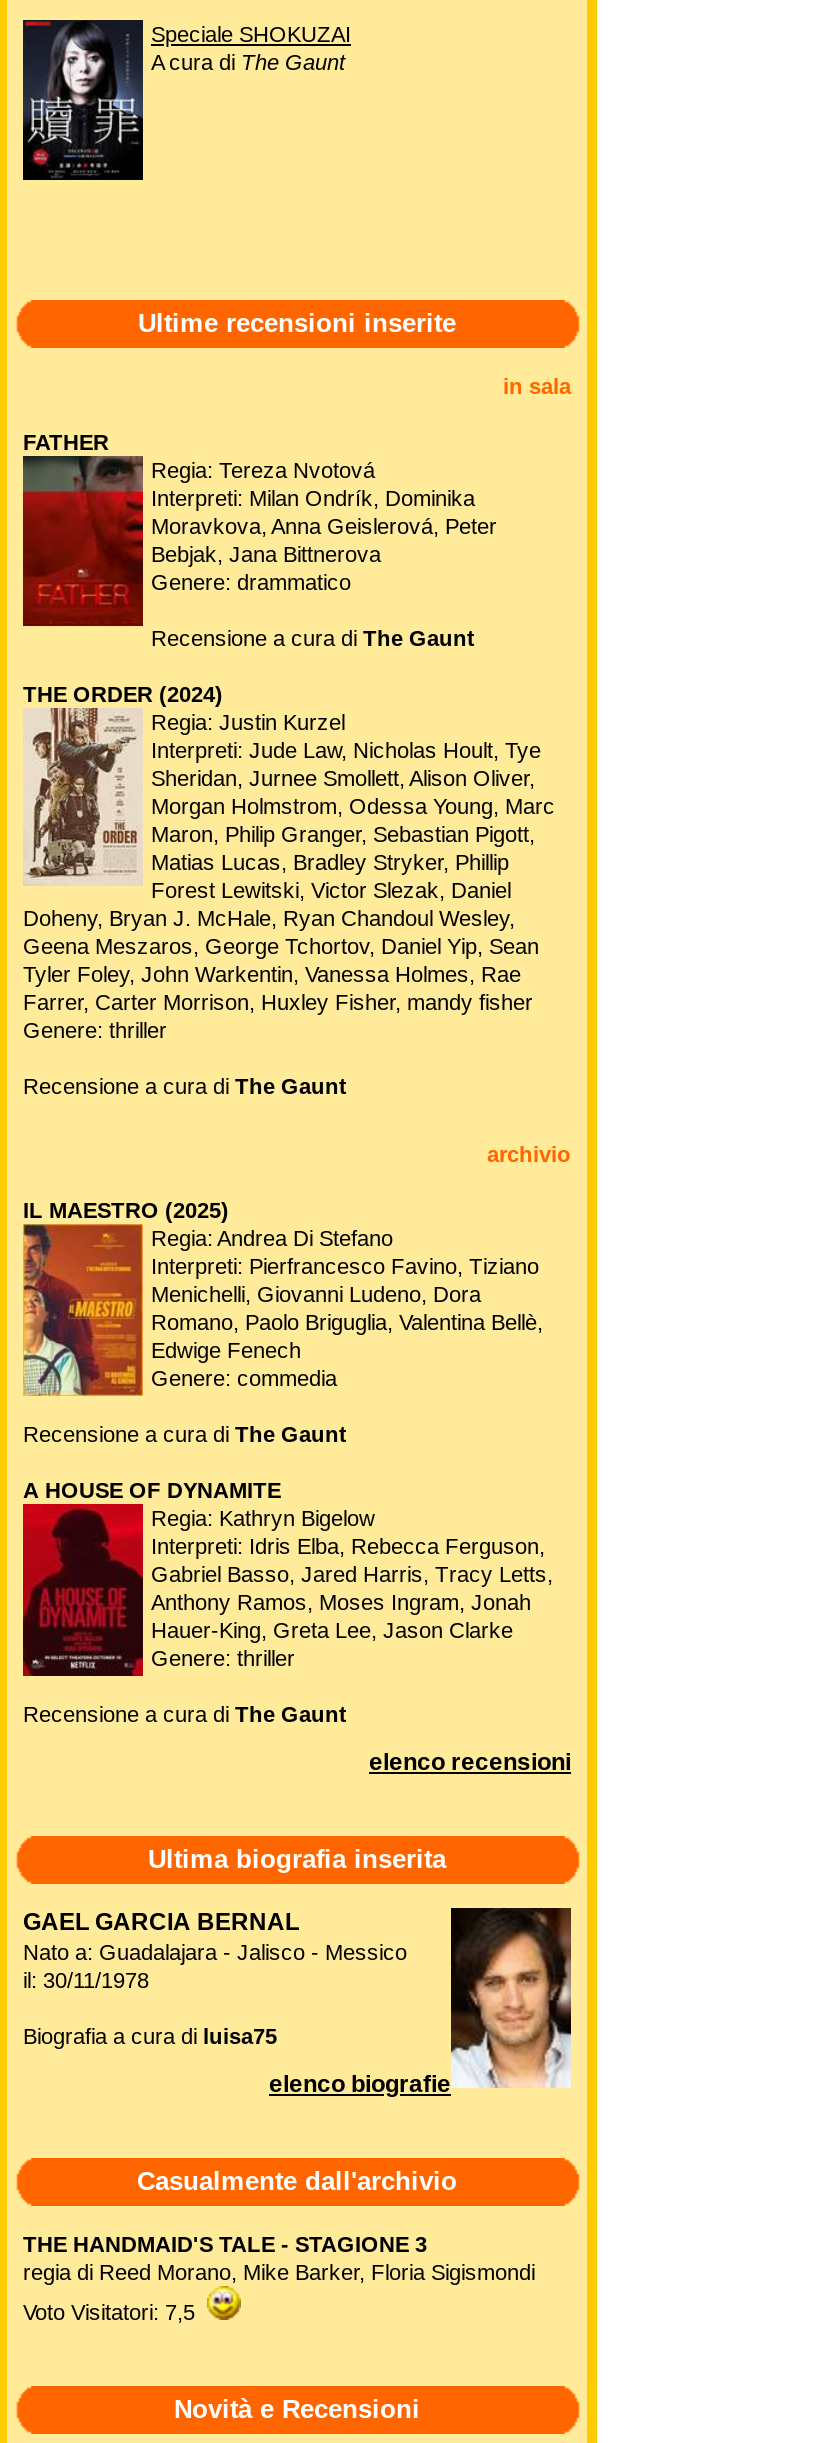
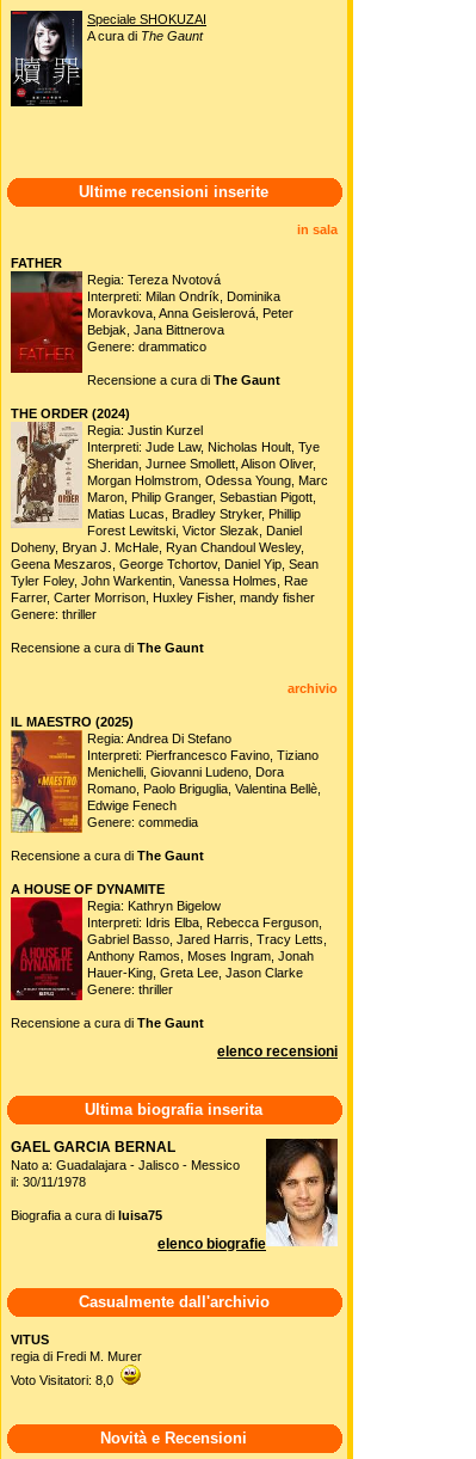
[23,2233,535,2285] THE HANDMAID'S TALE - STAGIONE 3 | regia di Reed Morano, Mike Barker, Floria Sigismondi -> [11,1332,142,1363] VITUS | regia di Fredi M. Murer
[23,2301,207,2325] Voto Visitatori: 7,5 -> [11,1373,120,1387] Voto Visitatori: 8,0

